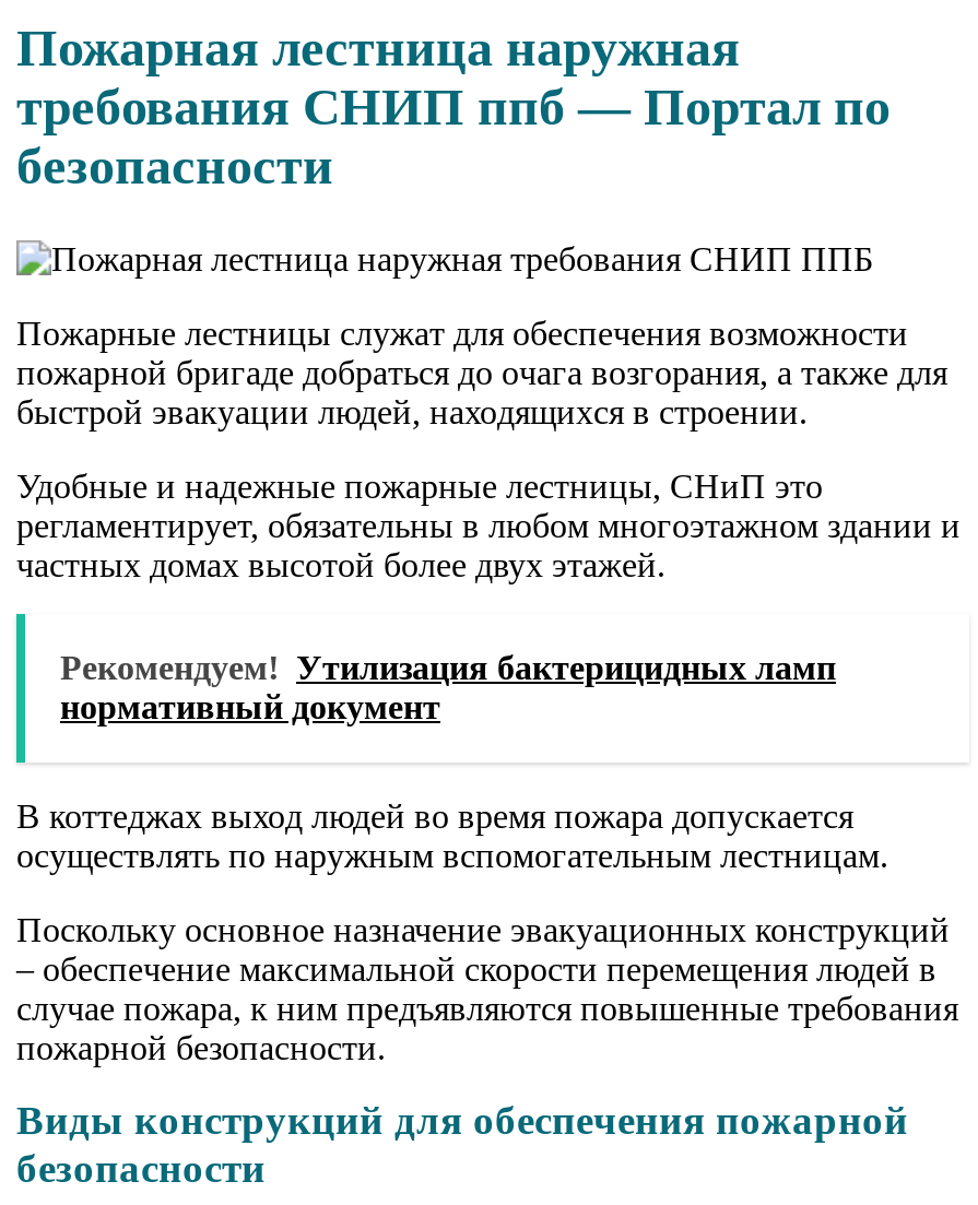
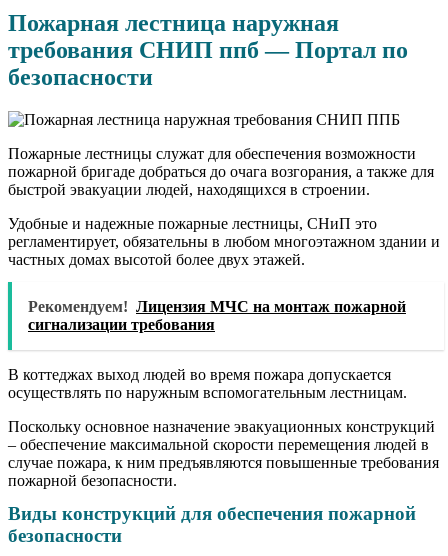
[60,648,836,725] Рекомендуем! Утилизация бактерицидных ламп | нормативный документ -> [28,298,406,333] Рекомендуем! Лицензия МЧС на монтаж пожарной | сигнализации требования

